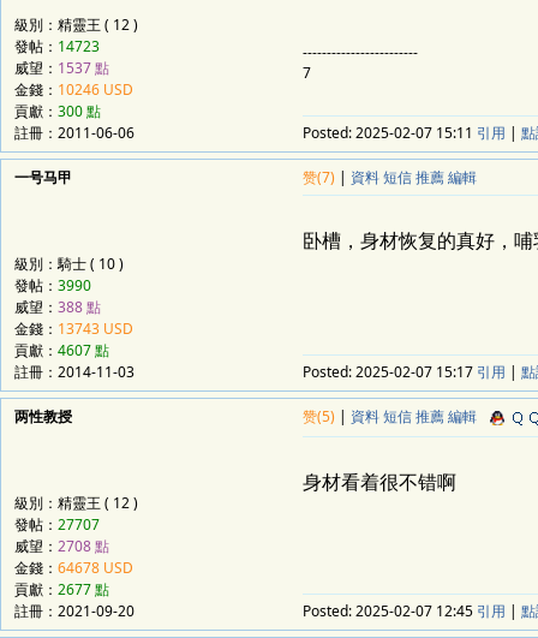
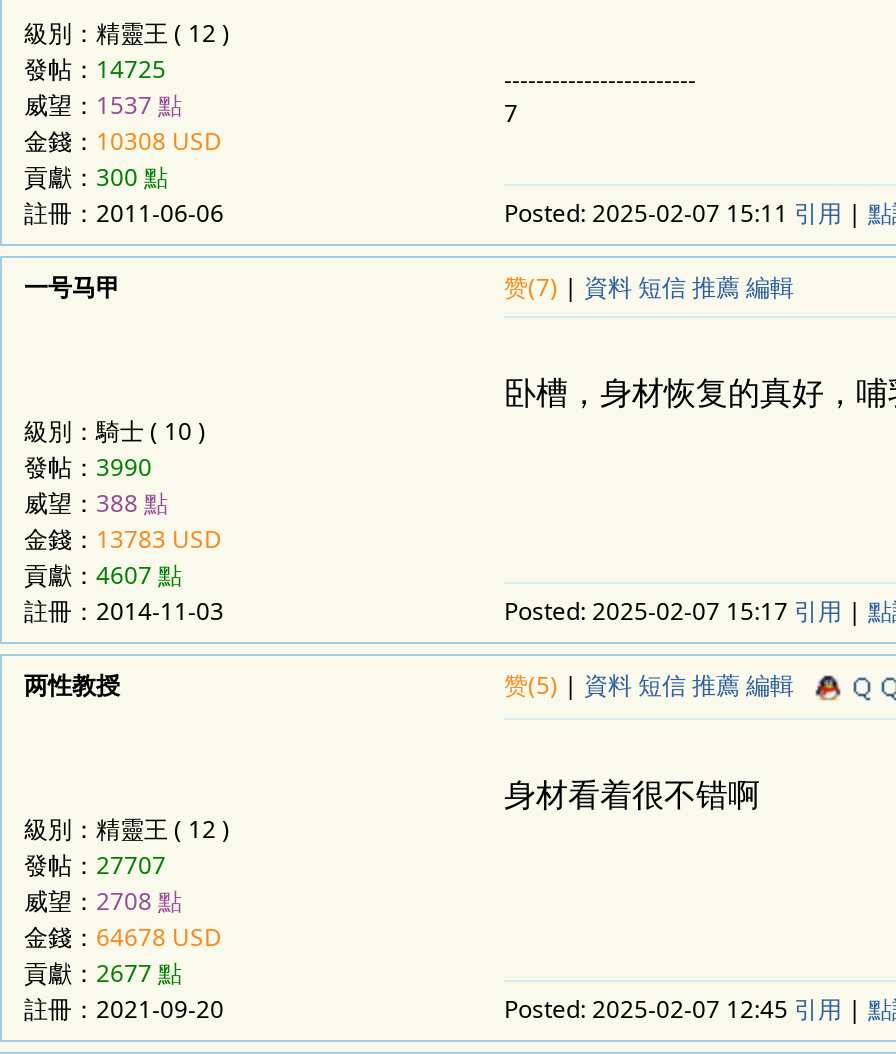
[14,36,100,56] 發帖：14723 -> [24,52,166,86] 發帖：14725
[14,79,133,100] 金錢：10246 USD -> [24,124,222,158] 金錢：10308 USD
[14,318,133,339] 金錢：13743 USD -> [24,522,222,556] 金錢：13783 USD

